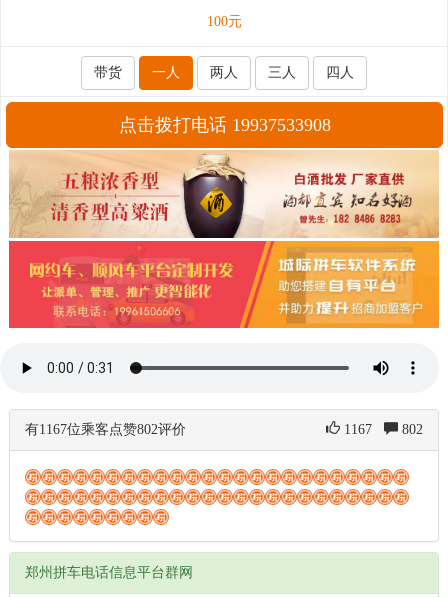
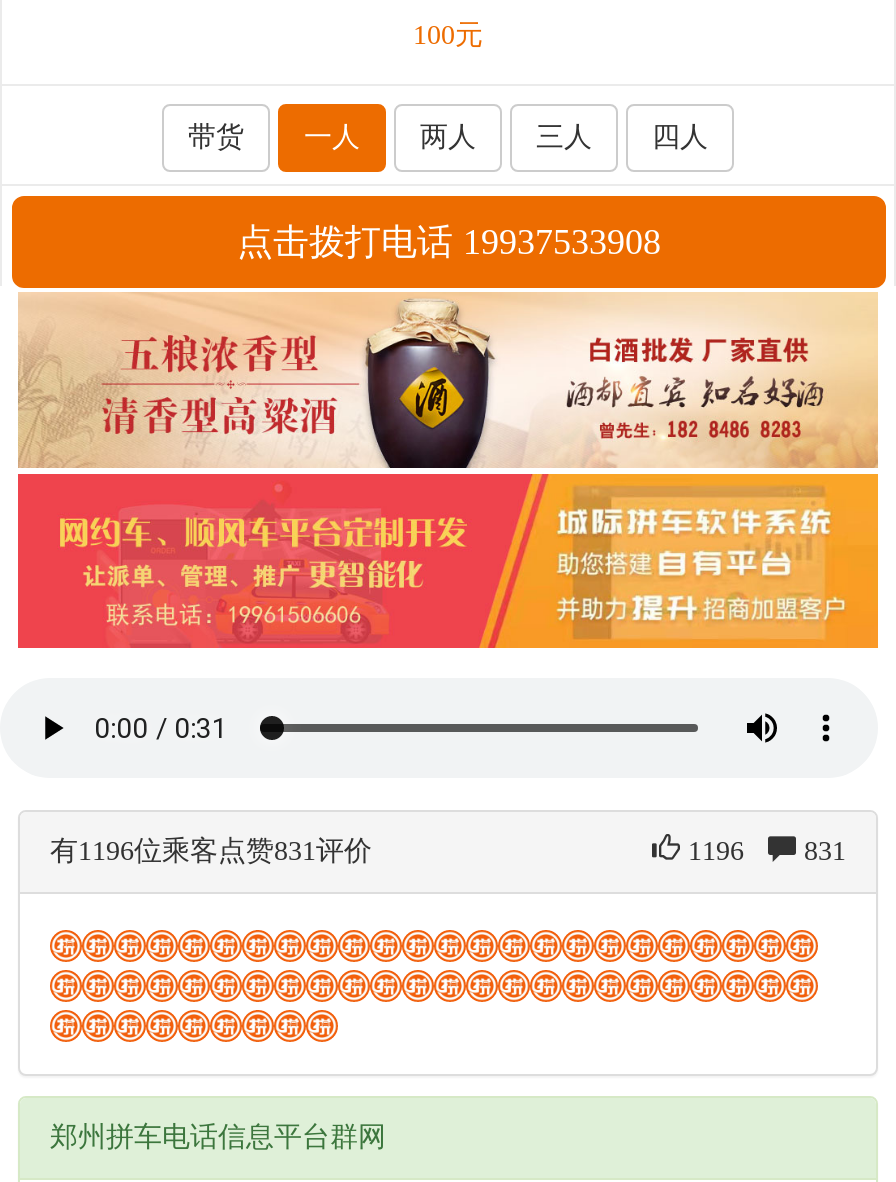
[25,422,186,437] 有1167位乘客点赞802评价 -> [50,837,372,867] 有1196位乘客点赞831评价
[340,422,384,437] 1167 -> [680,837,768,867] 1196
[398,422,423,437] 802 -> [796,837,846,867] 831

